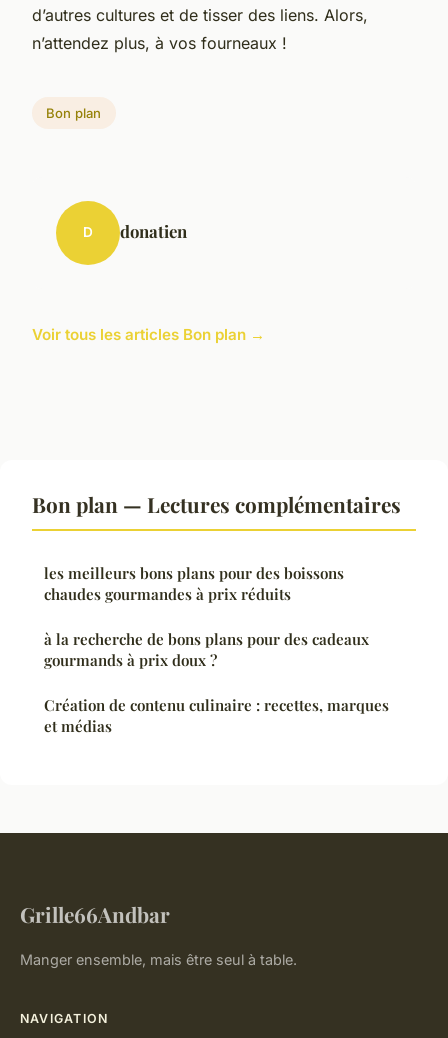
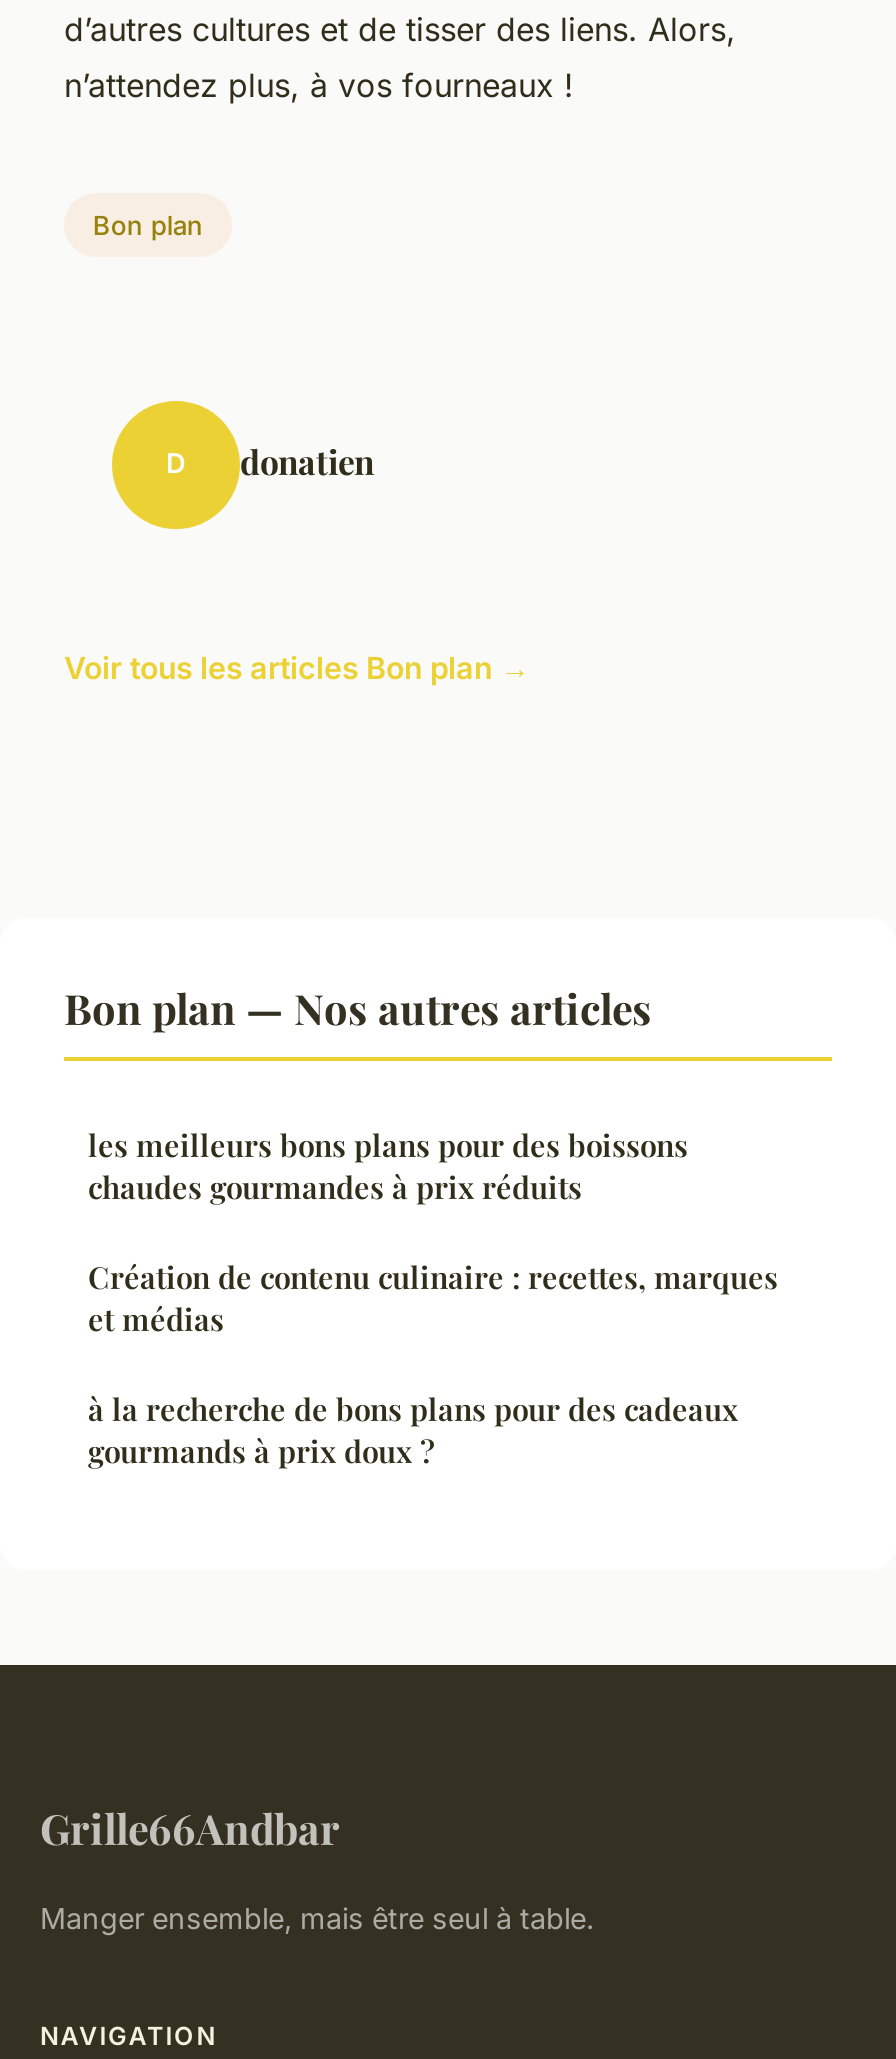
[32,490,401,518] Bon plan — Lectures complémentaires -> [64,978,652,1034] Bon plan — Nos autres articles
moved [44,629,369,670] -> [88,1388,738,1470]: à la recherche de bons plans pour des cadeaux | gourmands à prix doux ?
moved [44,695,389,736] -> [88,1256,778,1338]: Création de contenu culinaire : recettes, marques | et médias

